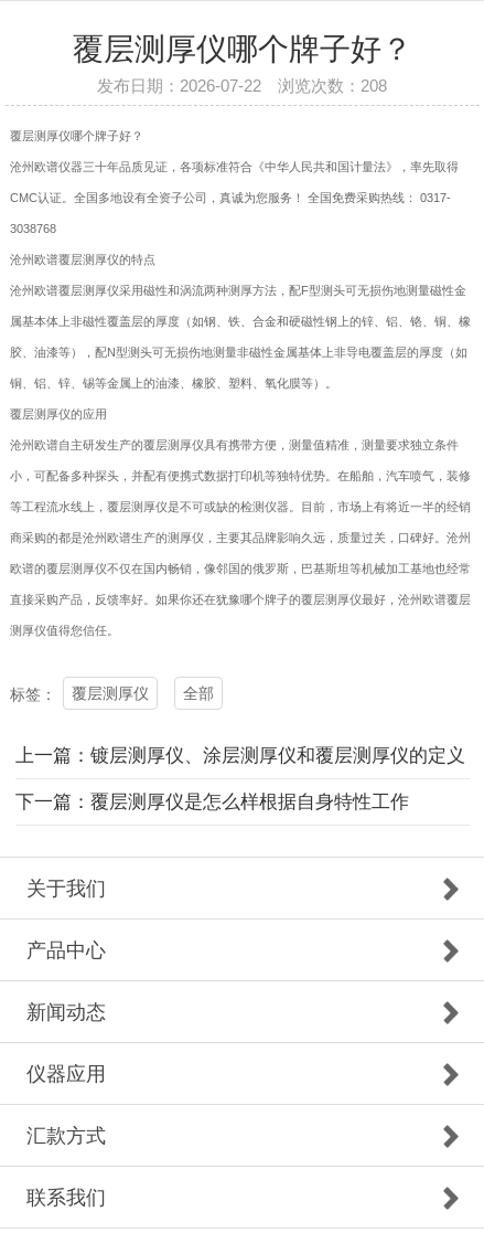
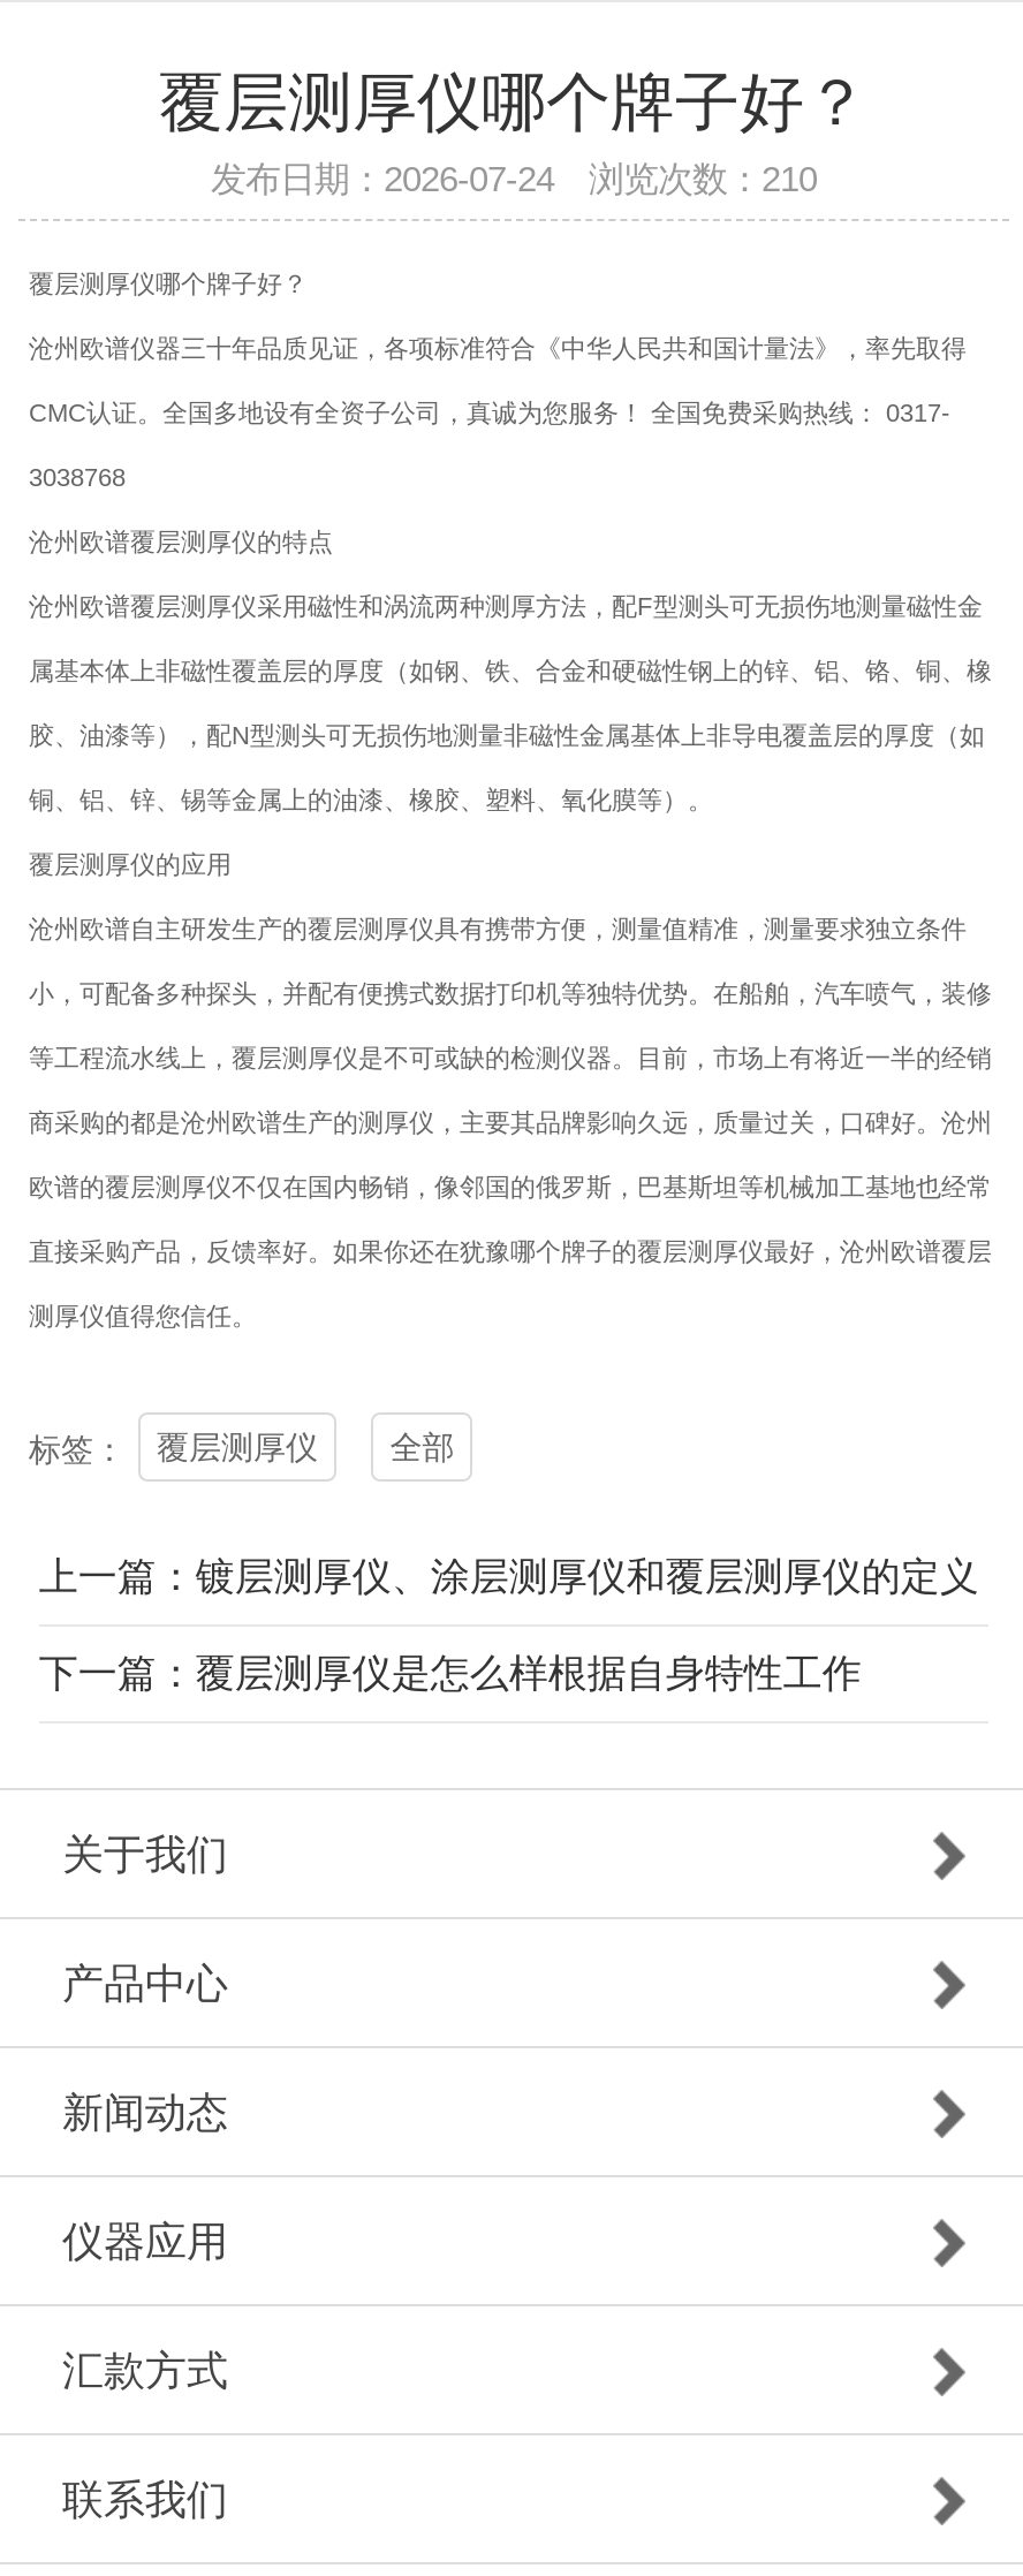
[98,76,388,95] 发布日期：2026-07-22 浏览次数：208 -> [211,159,817,198] 发布日期：2026-07-24 浏览次数：210

